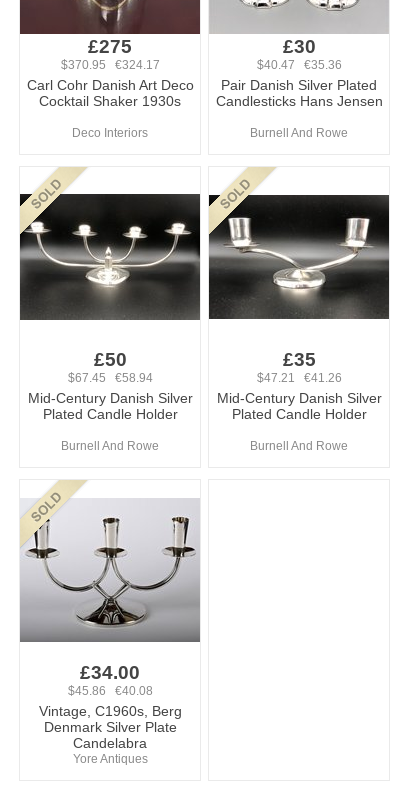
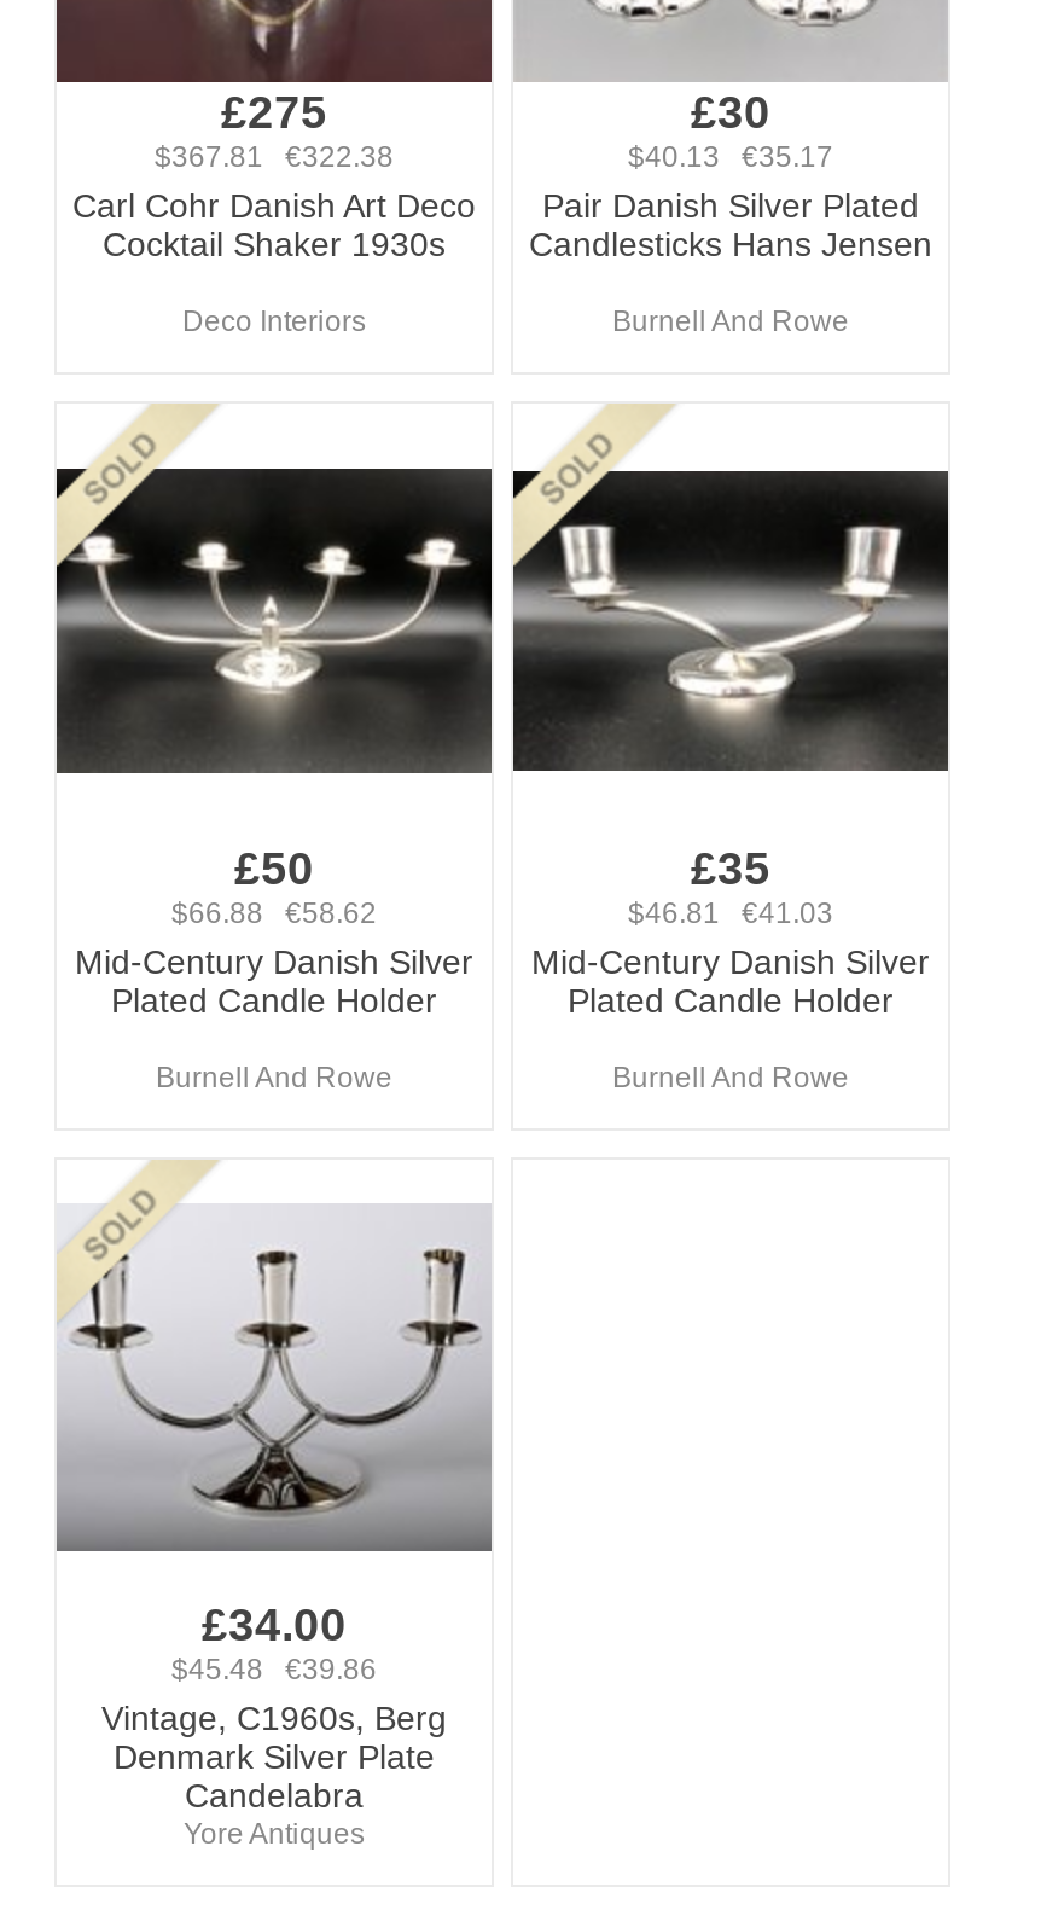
[60,58,159,72] $370.95 €324.17 -> [155,140,394,174] $367.81 €322.38
[256,58,341,72] $40.47 €35.36 -> [628,140,833,174] $40.13 €35.17
[67,371,152,385] $67.45 €58.94 -> [171,896,377,930] $66.88 €58.62
[256,371,341,385] $47.21 €41.26 -> [628,896,833,930] $46.81 €41.03
[67,684,152,698] $45.86 €40.08 -> [171,1653,377,1687] $45.48 €39.86

